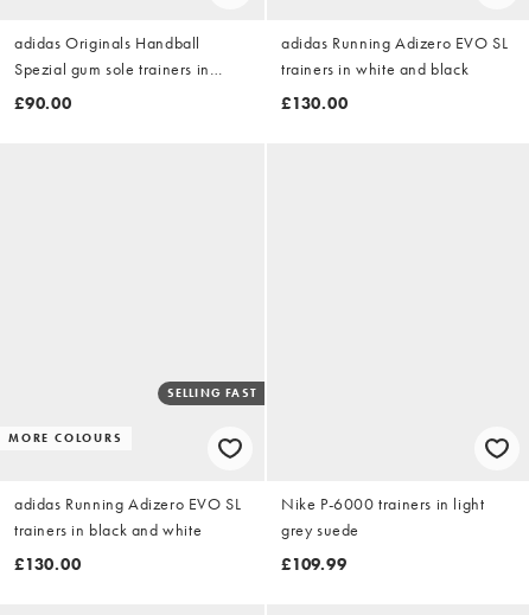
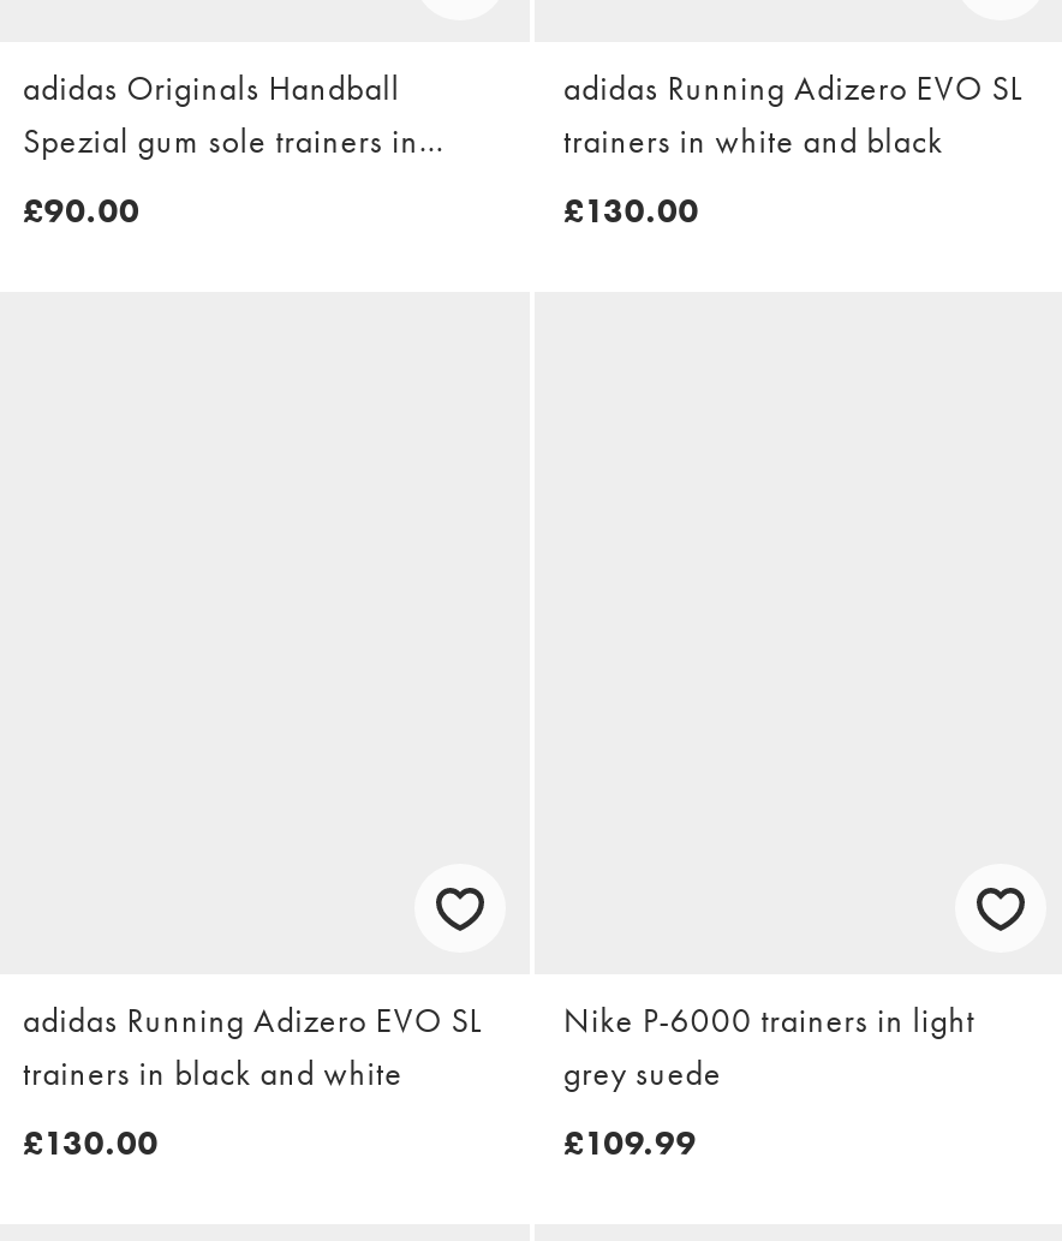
[167,385,257,400] SELLING FAST -> none
[8,430,123,445] MORE COLOURS -> none

